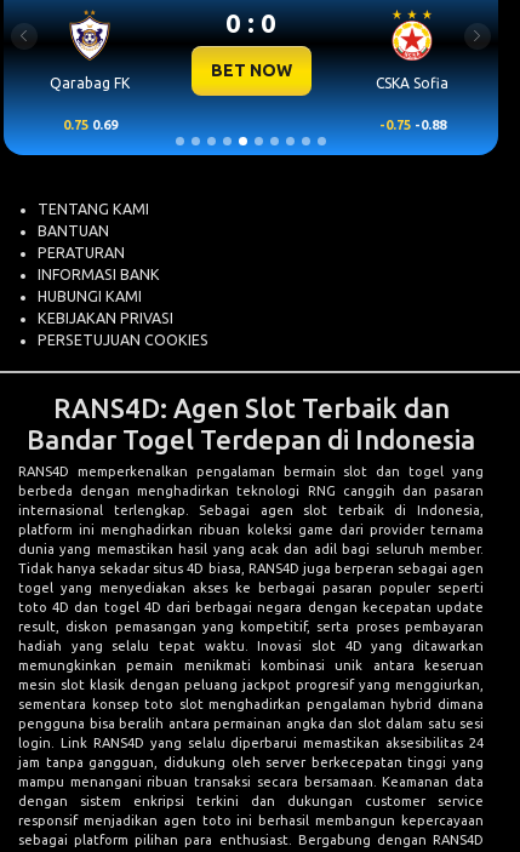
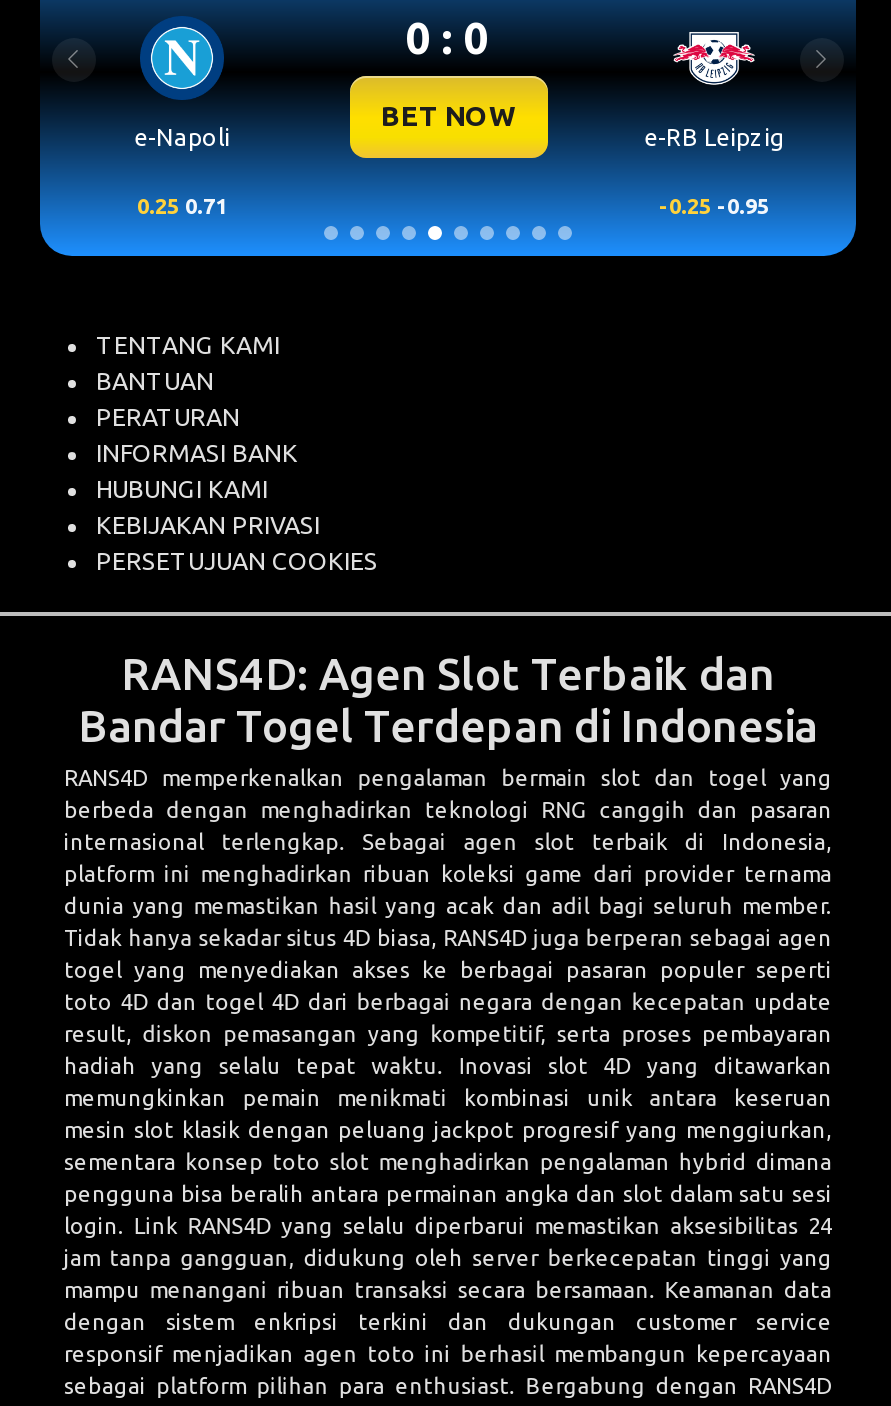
[50,10,130,91] [image] | Qarabag FK -> [134,16,230,151] [image] | e-Napoli
[376,10,448,91] [image] | CSKA Sofia -> [644,18,784,151] [image] | e-RB Leipzig
[62,117,445,132] 0.75 0.69 | -0.75 -0.88 -> [137,194,769,218] 0.25 0.71 | -0.25 -0.95

